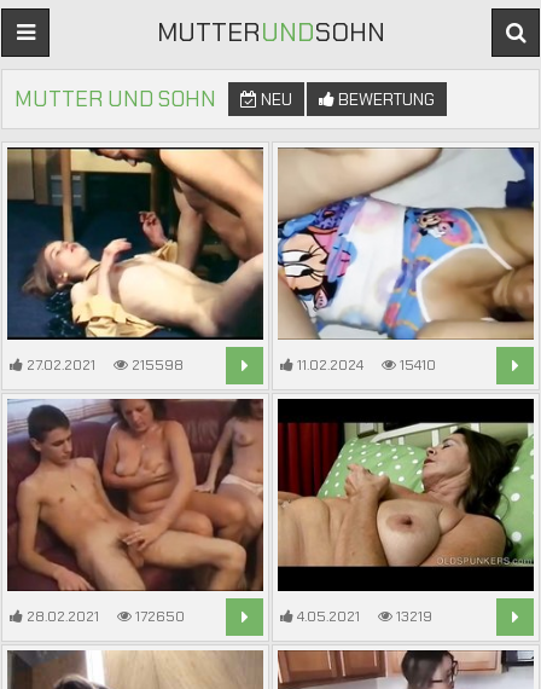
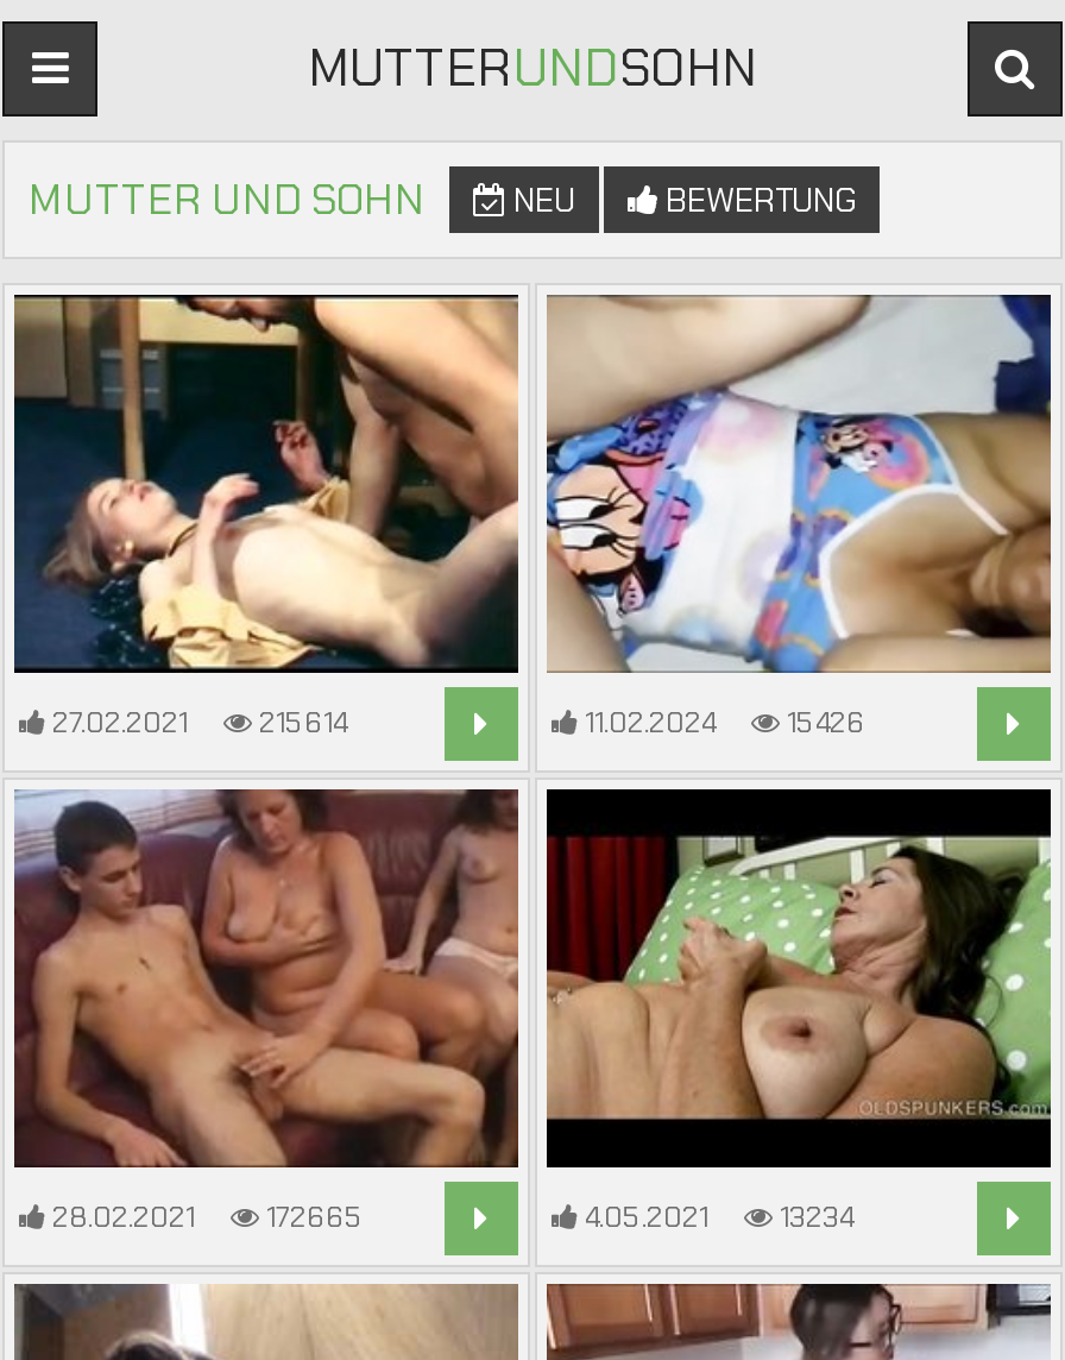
[23,355,184,375] 27.02.2021 215598 -> [45,704,347,742] 27.02.2021 215614
[293,355,436,375] 11.02.2024 15410 -> [578,704,865,742] 11.02.2024 15426
[23,607,185,626] 28.02.2021 172650 -> [45,1198,364,1236] 28.02.2021 172665
[293,607,432,626] 4.05.2021 13219 -> [578,1198,853,1236] 4.05.2021 13234

